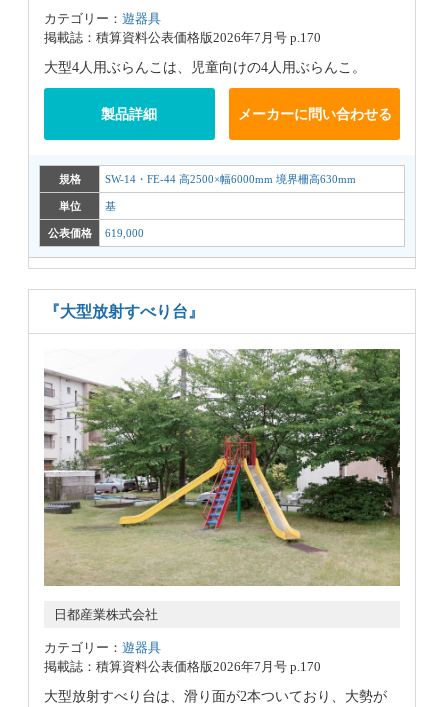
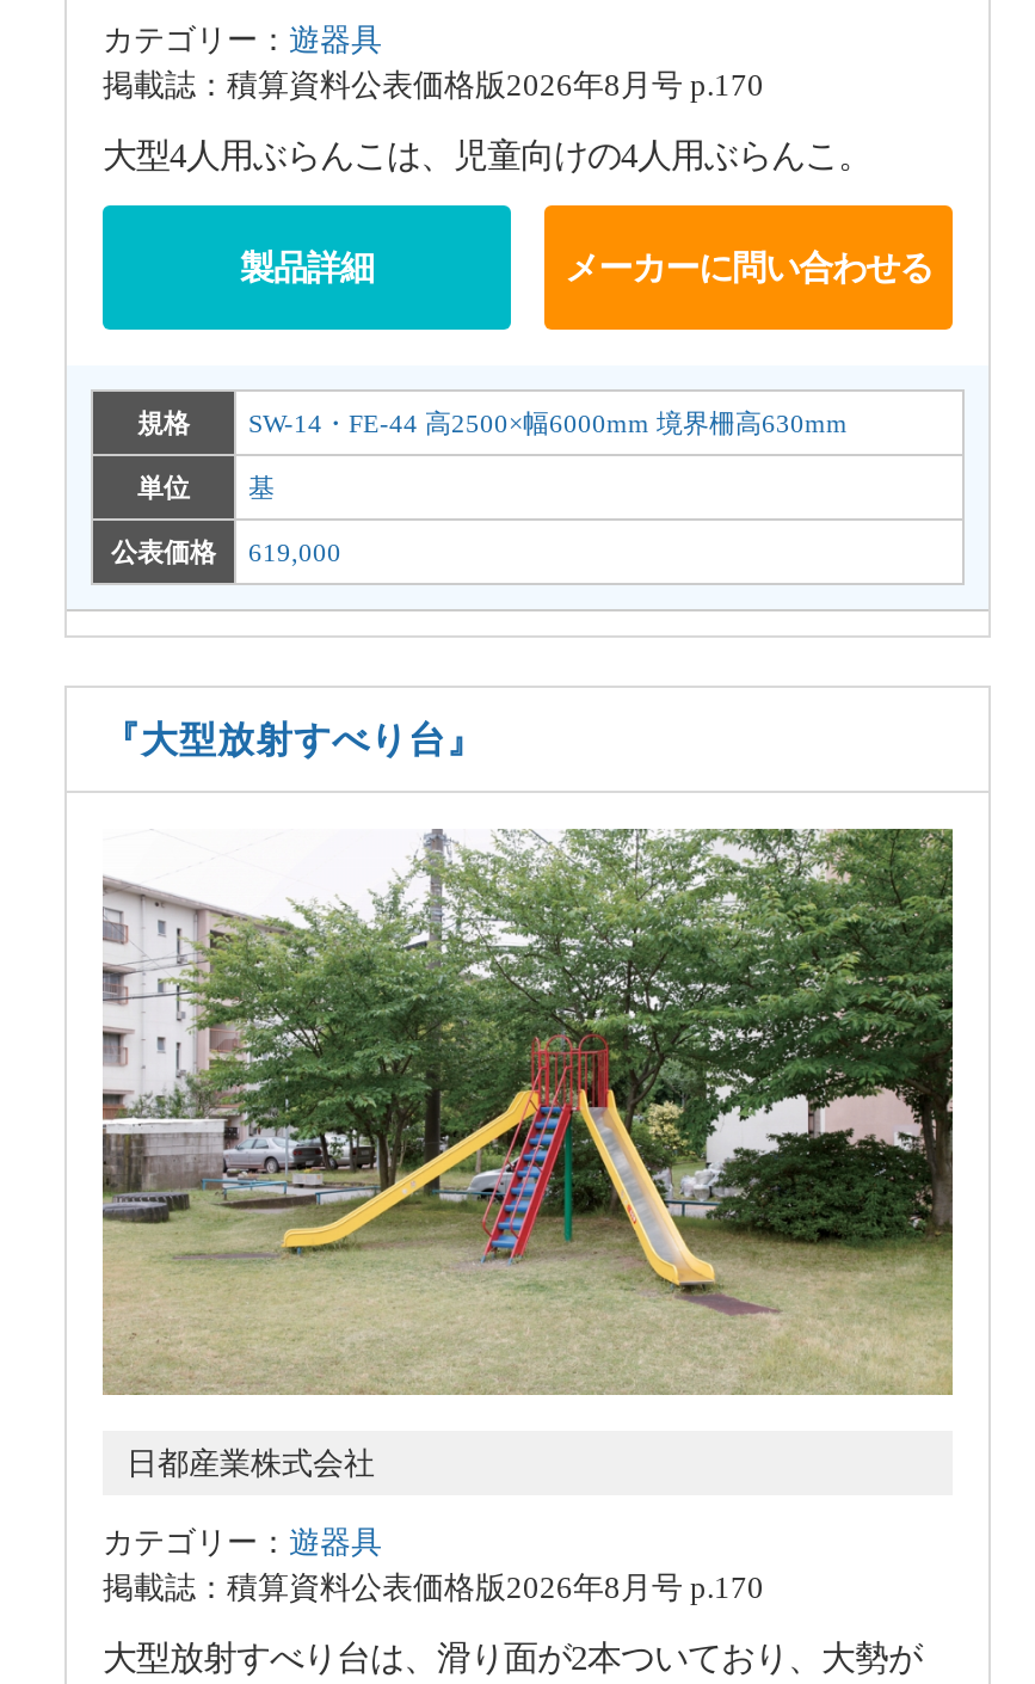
[44,30,321,45] 掲載誌：積算資料公表価格版2026年7月号 p.170 -> [103,66,764,102] 掲載誌：積算資料公表価格版2026年8月号 p.170
[44,659,321,674] 掲載誌：積算資料公表価格版2026年7月号 p.170 -> [103,1570,764,1605] 掲載誌：積算資料公表価格版2026年8月号 p.170

